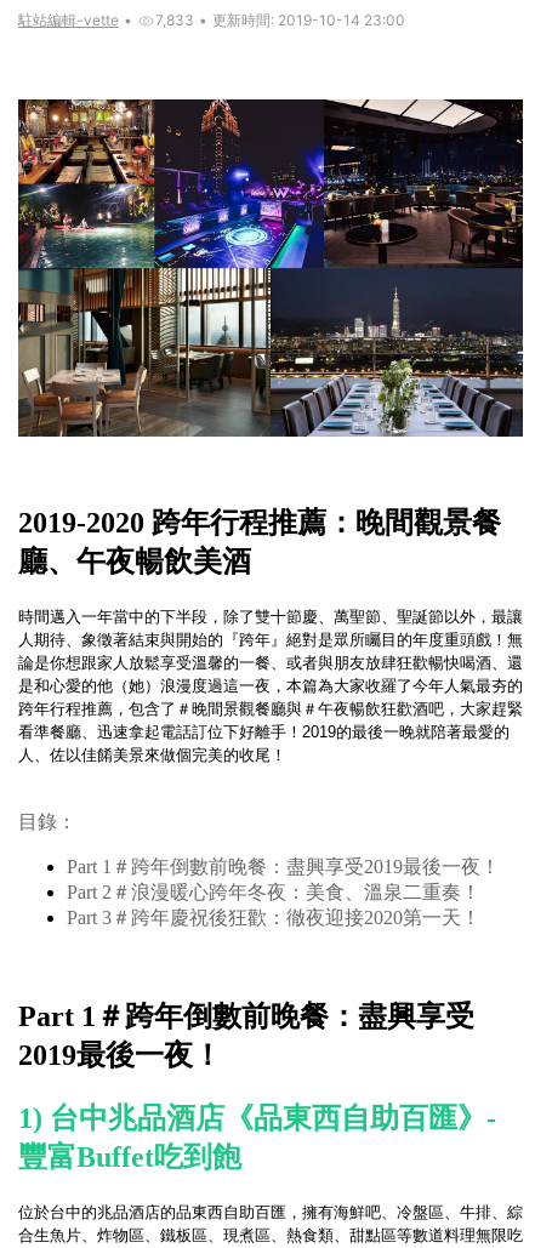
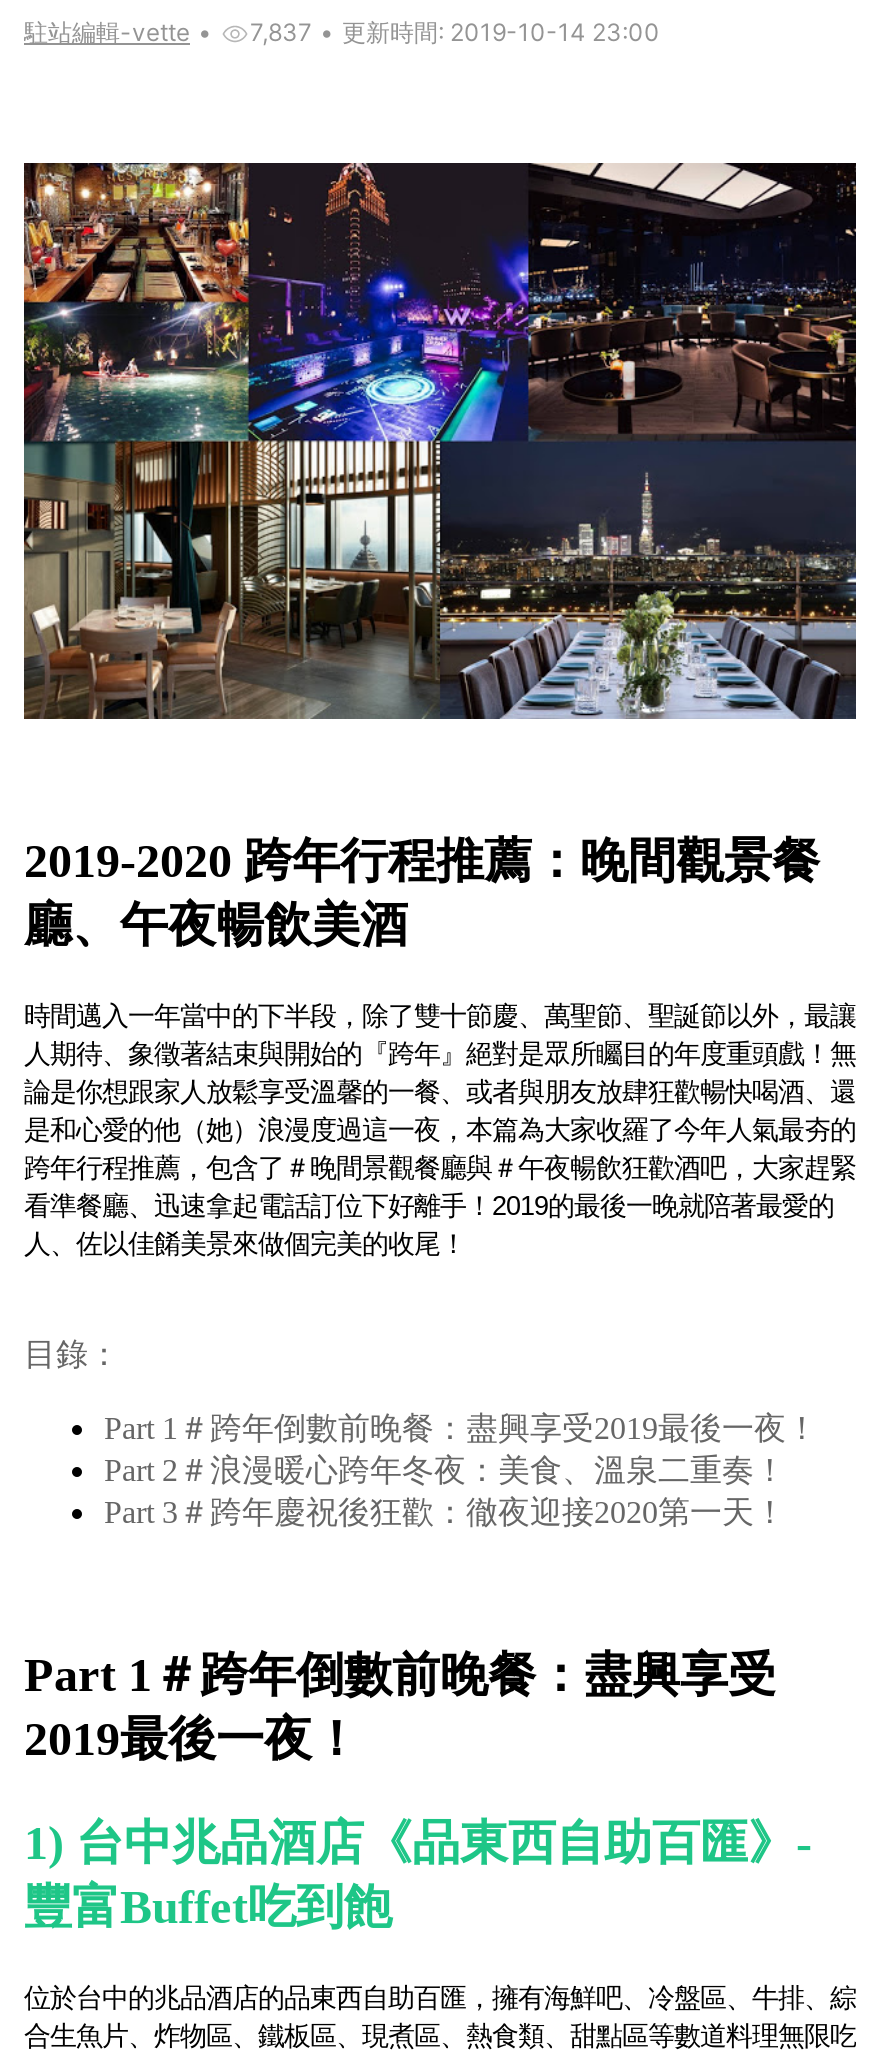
[18,11,405,29] 駐站編輯-vette • 7,833 • 更新時間: 2019-10-14 23:00 -> [24,17,660,47] 駐站編輯-vette • 7,837 • 更新時間: 2019-10-14 23:00

